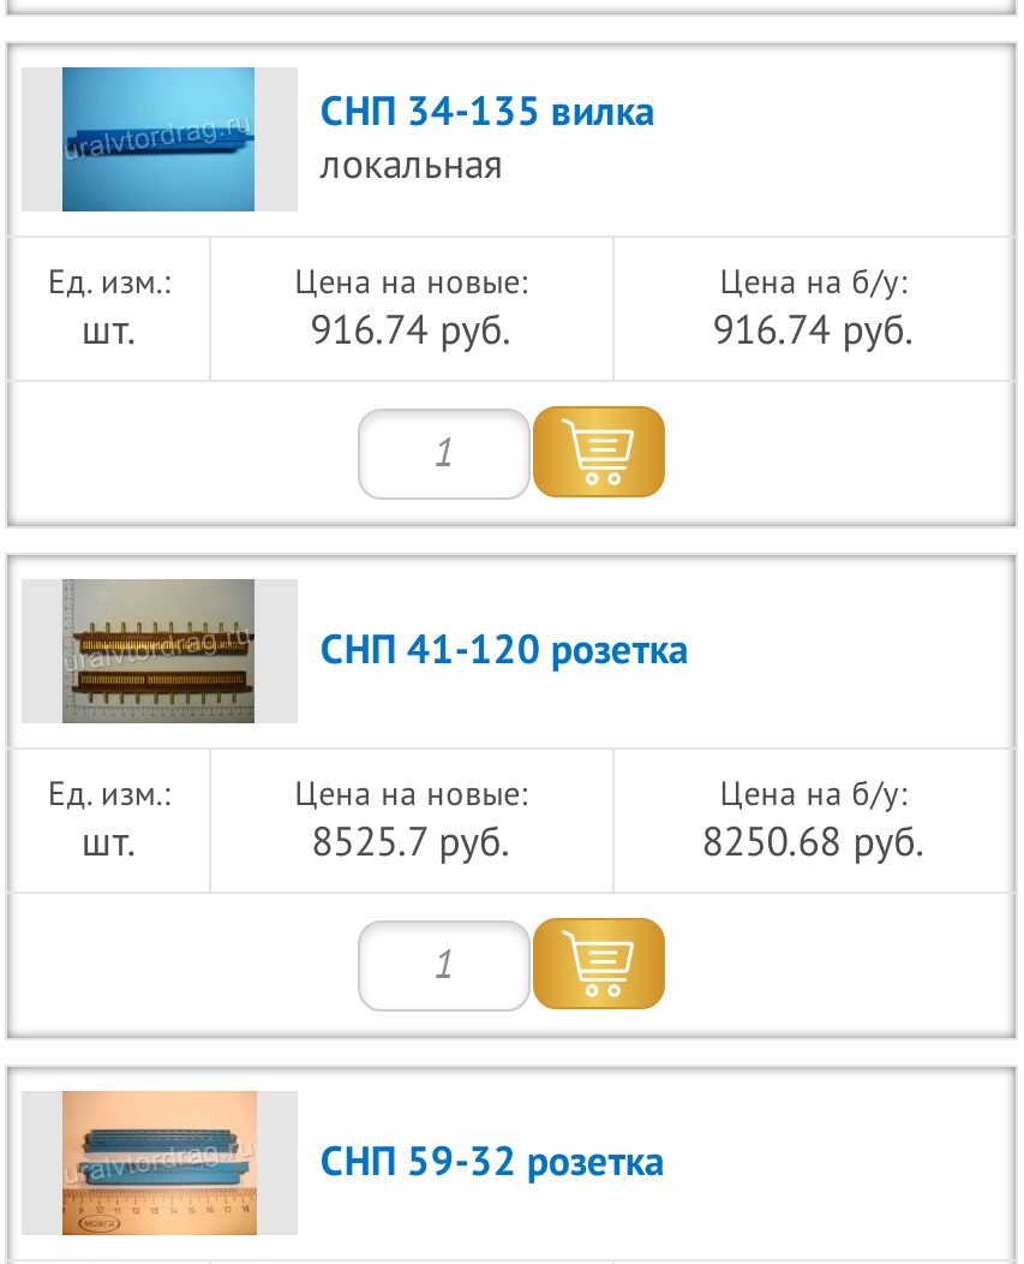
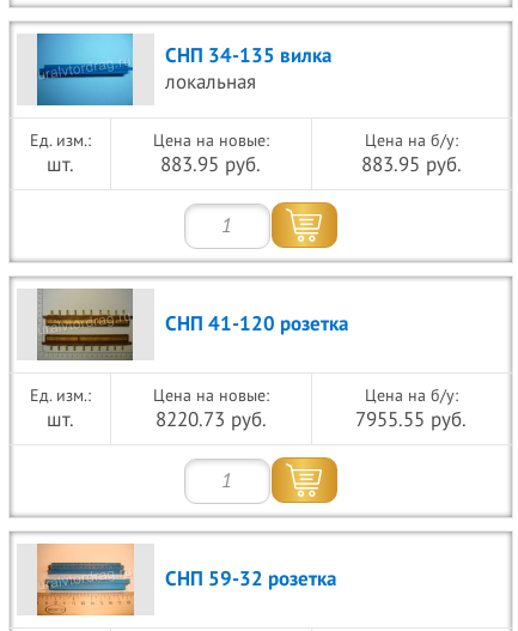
[310,308,512,356] 916.74 руб. -> [160,153,261,177] 883.95 руб.
[712,308,914,356] 916.74 руб. -> [361,153,461,177] 883.95 руб.
[311,819,510,867] 8525.7 руб. -> [155,408,266,432] 8220.73 руб.
[702,819,925,867] 8250.68 руб. -> [356,408,467,432] 7955.55 руб.

